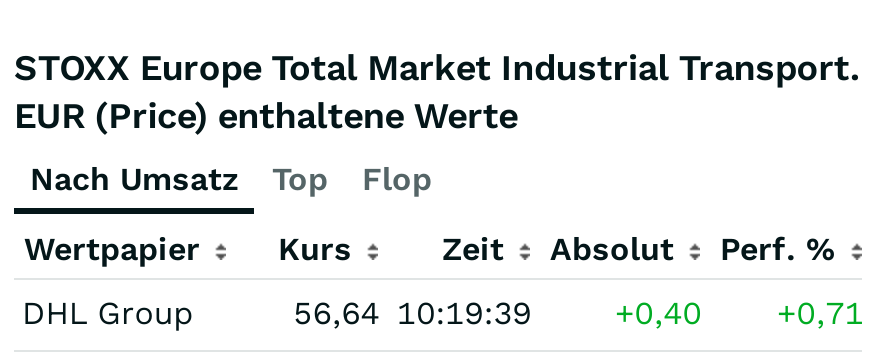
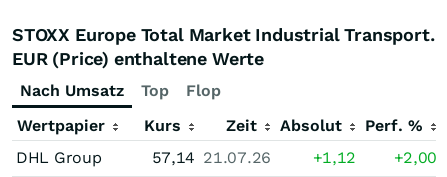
[293,294,532,332] 56,64 10:19:39 -> [151,148,271,167] 57,14 21.07.26
[615,294,702,332] +0,40 -> [312,148,356,167] +1,12
[777,294,864,332] +0,71 -> [393,148,437,167] +2,00

